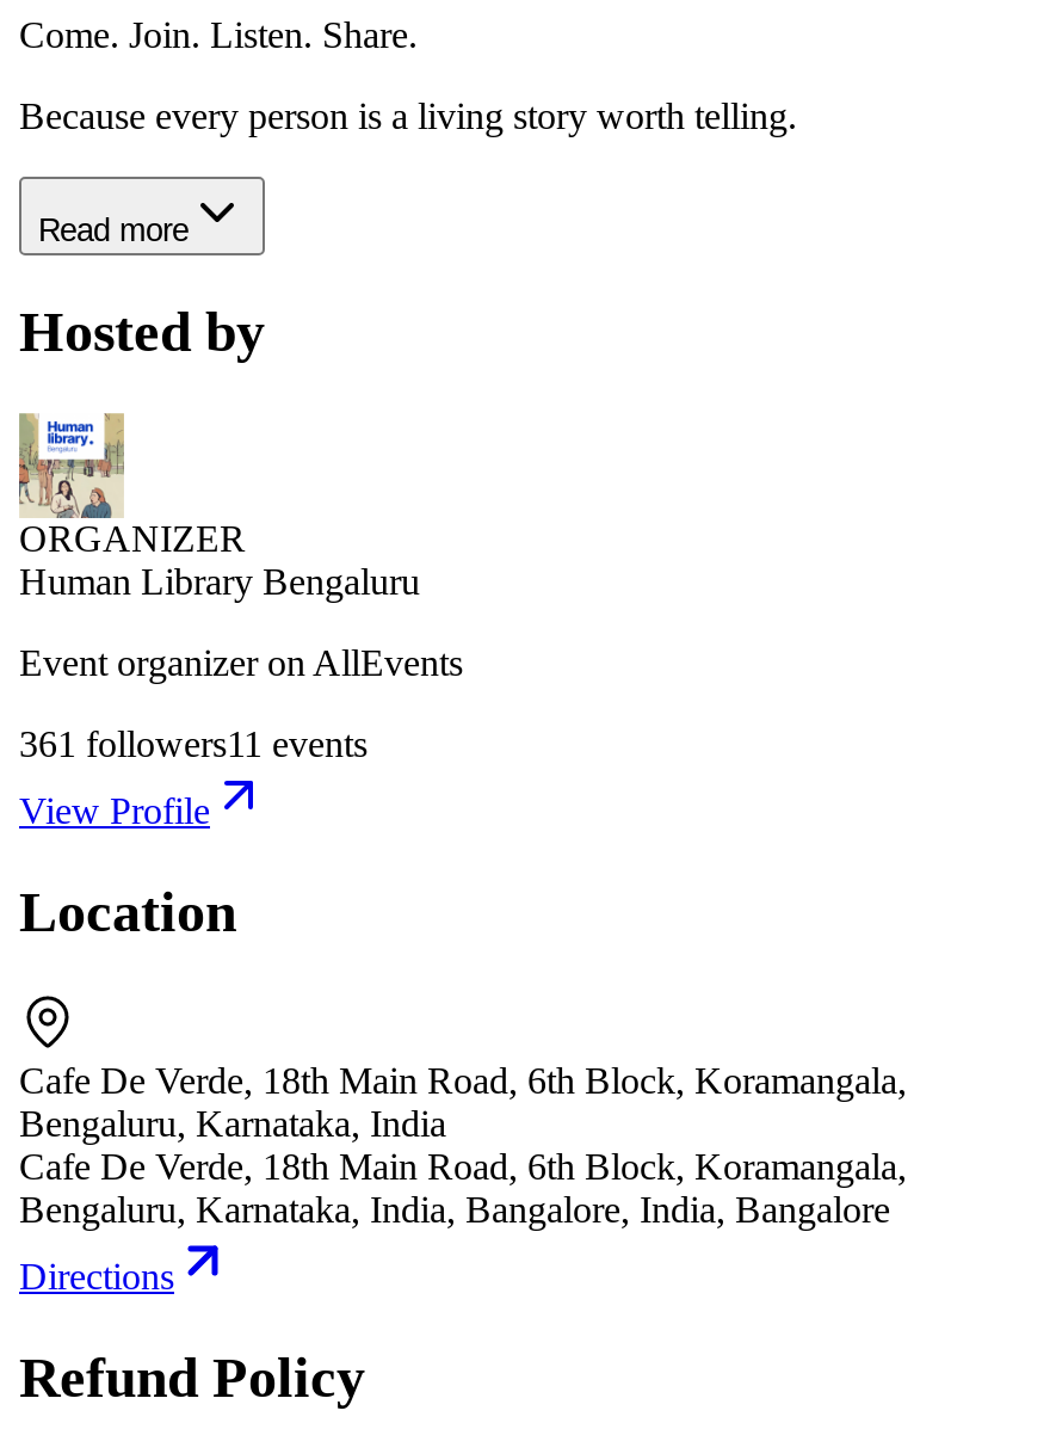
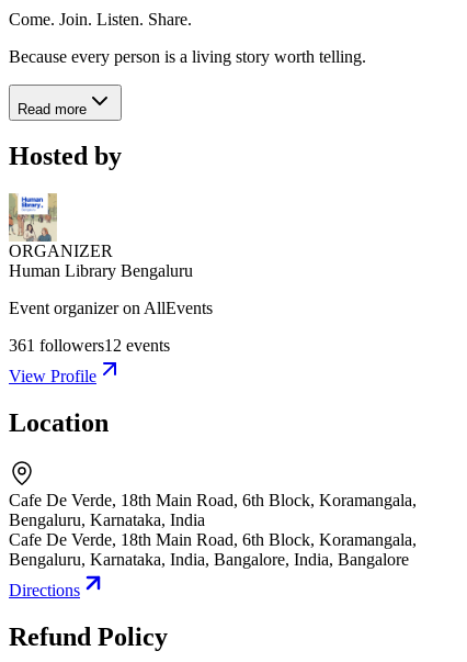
[19,724,368,765] 361 followers11 events -> [9,336,170,355] 361 followers12 events

